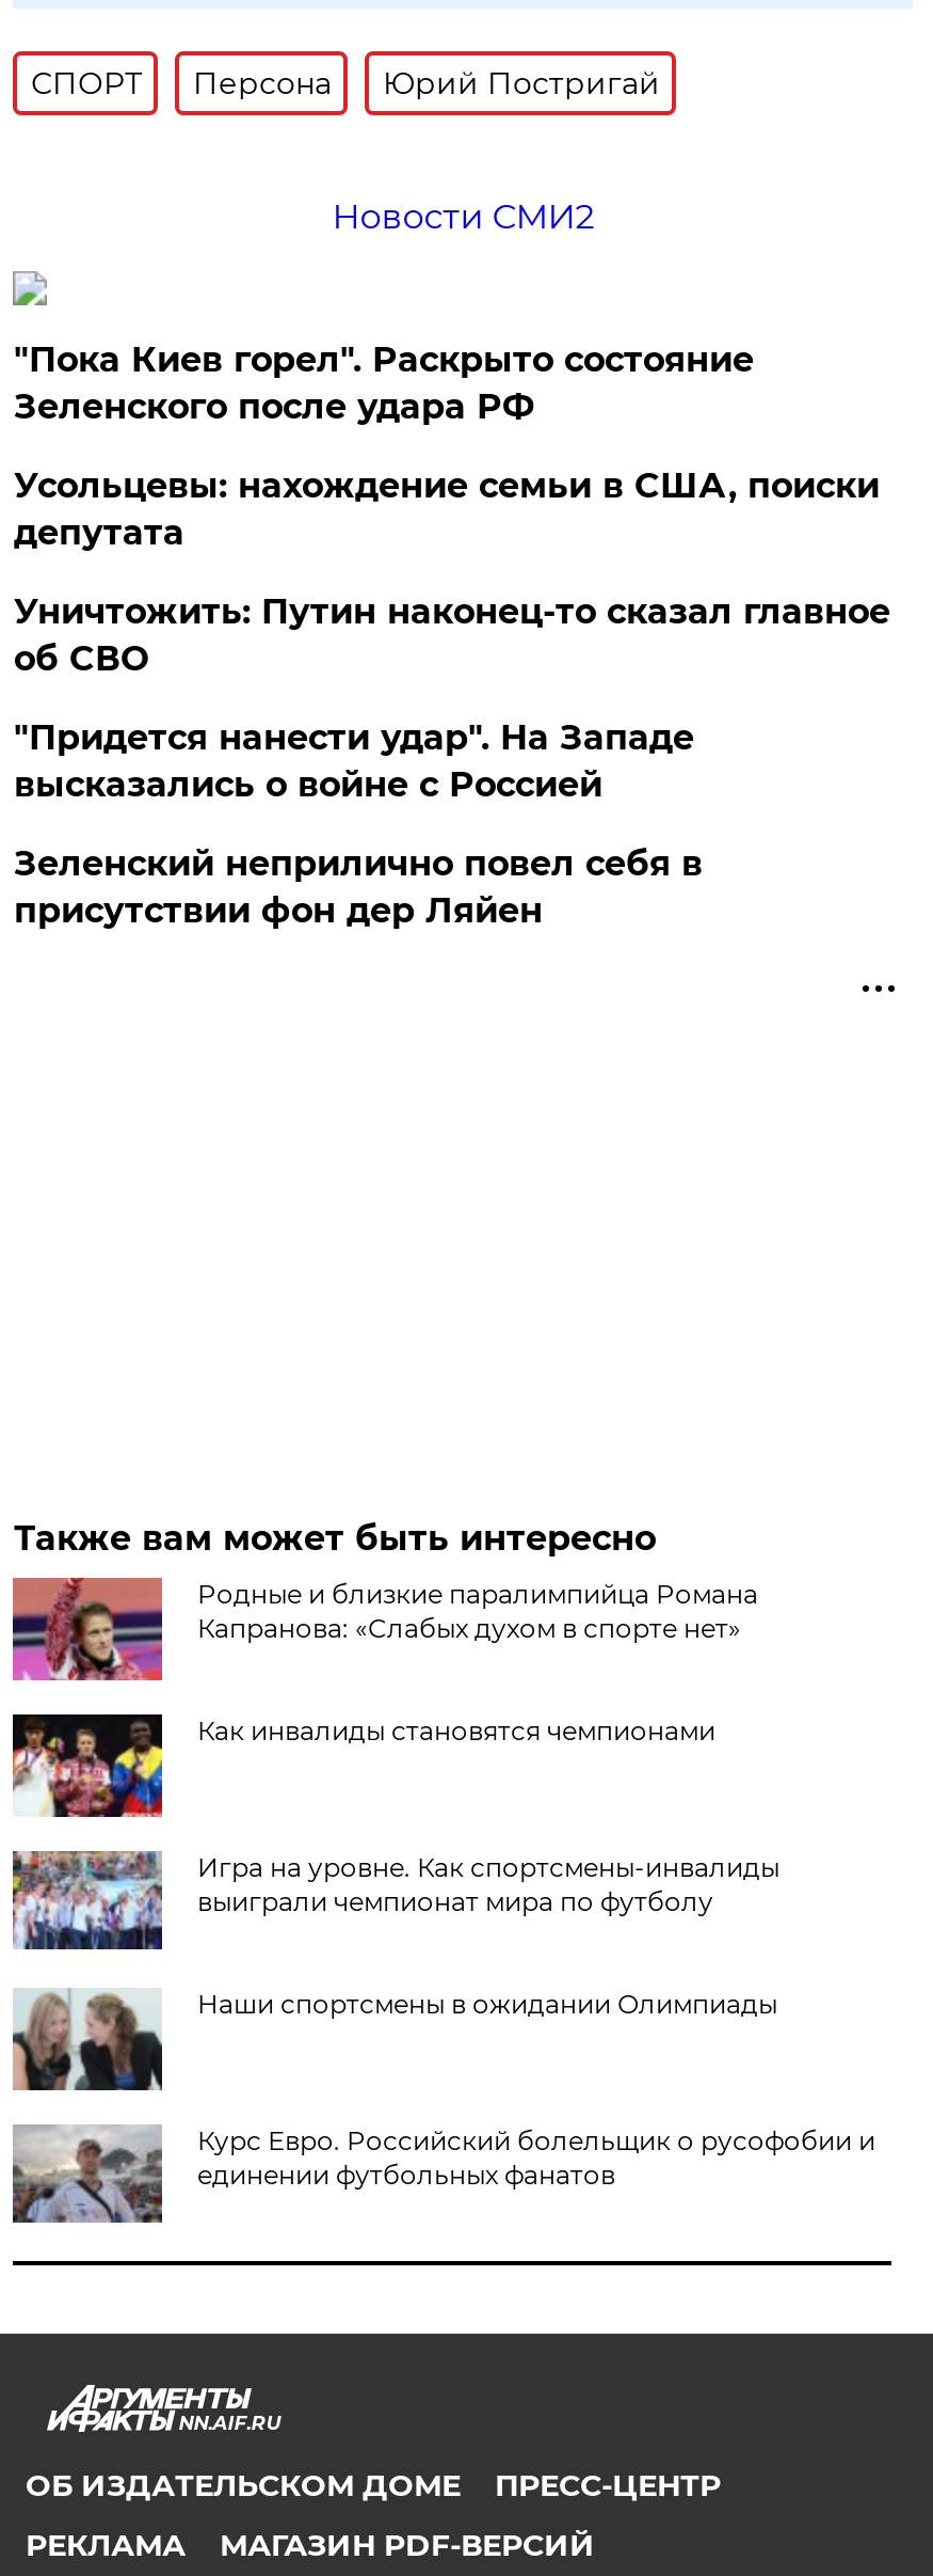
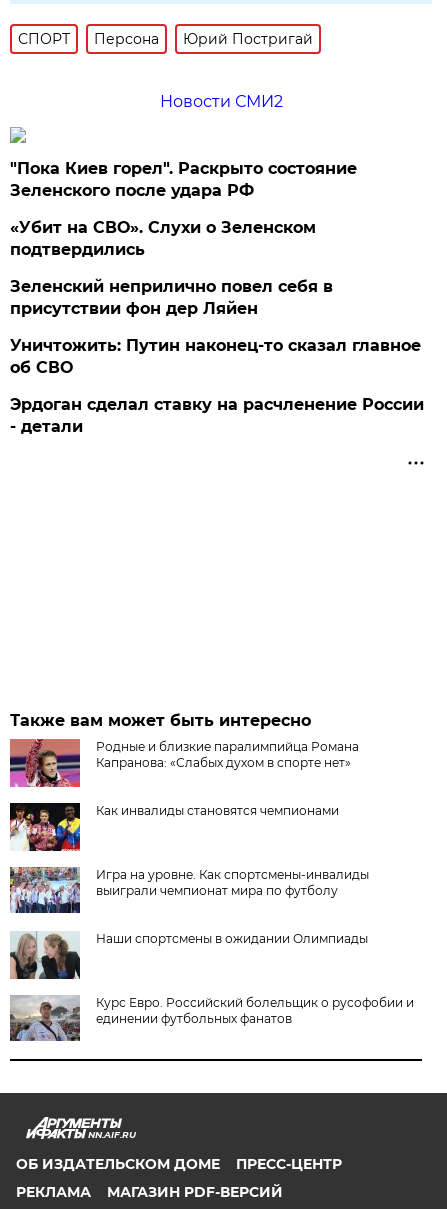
[14,465,879,805] Усольцевы: нахождение семьи в США, поиски | депутата | "Придется нанести удар". На Западе | высказались о войне с Россией -> [10,218,316,259] «Убит на СВО». Слухи о Зеленском | подтвердились
moved [14,591,890,679] -> [10,336,421,377]: Уничтожить: Путин наконец-то сказал главное | об СВО
moved [14,843,702,931] -> [10,277,333,318]: Зеленский неприлично повел cебя в | присутствии фон дер Ляйен
none -> [10,395,424,436] Эрдоган сделал ставку на расчленение России | - детали

